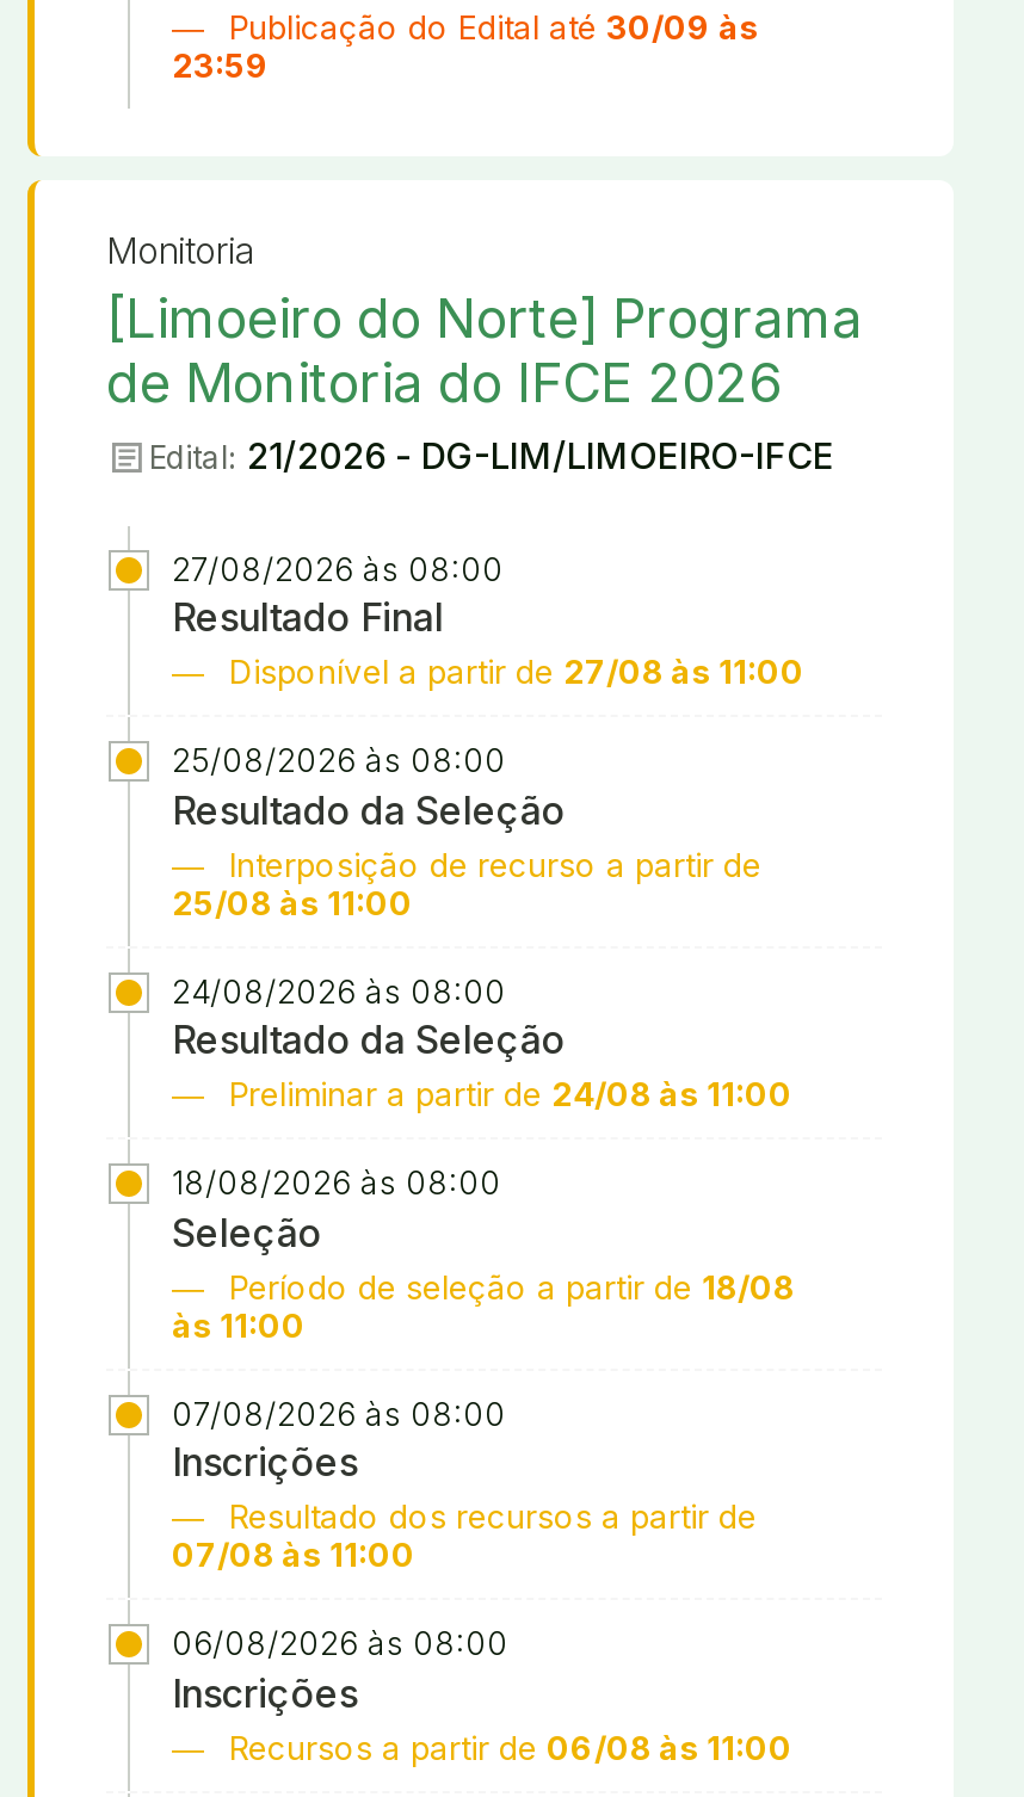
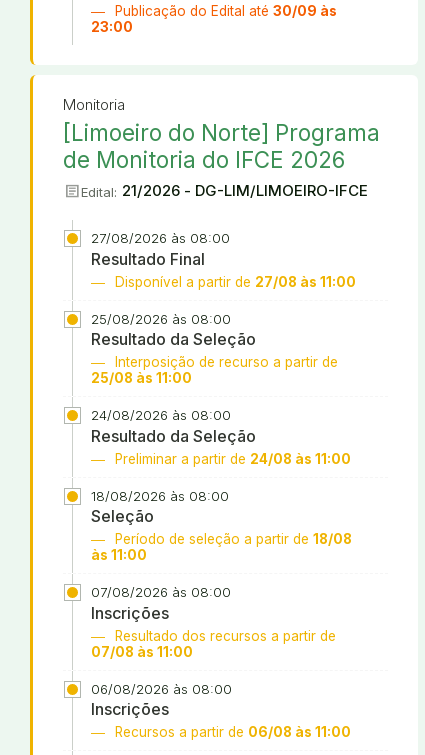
[172,46,270,84] 23:59 -> [90,19,132,35] 23:00

